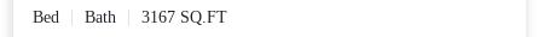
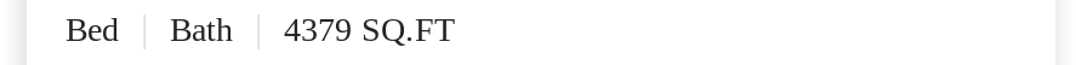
[33,8,227,26] Bed Bath 3167 SQ.FT -> [66,11,456,47] Bed Bath 4379 SQ.FT

